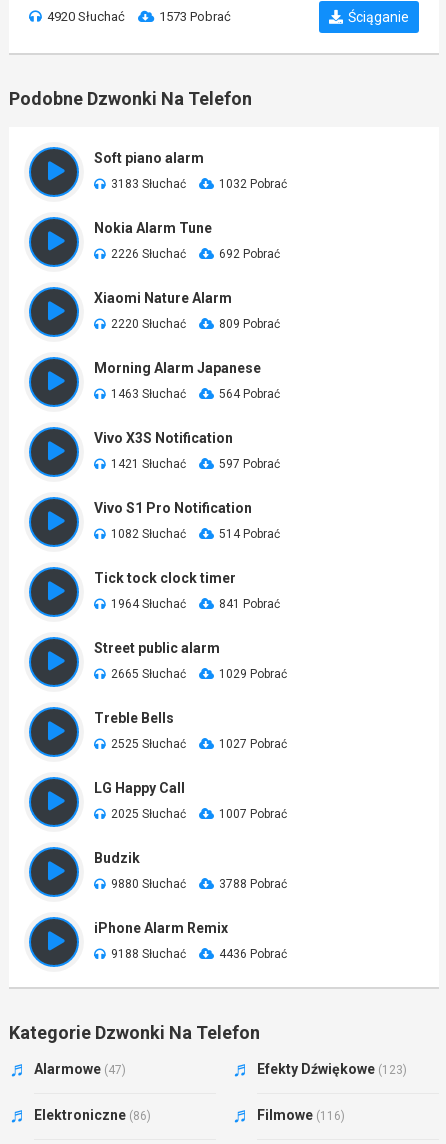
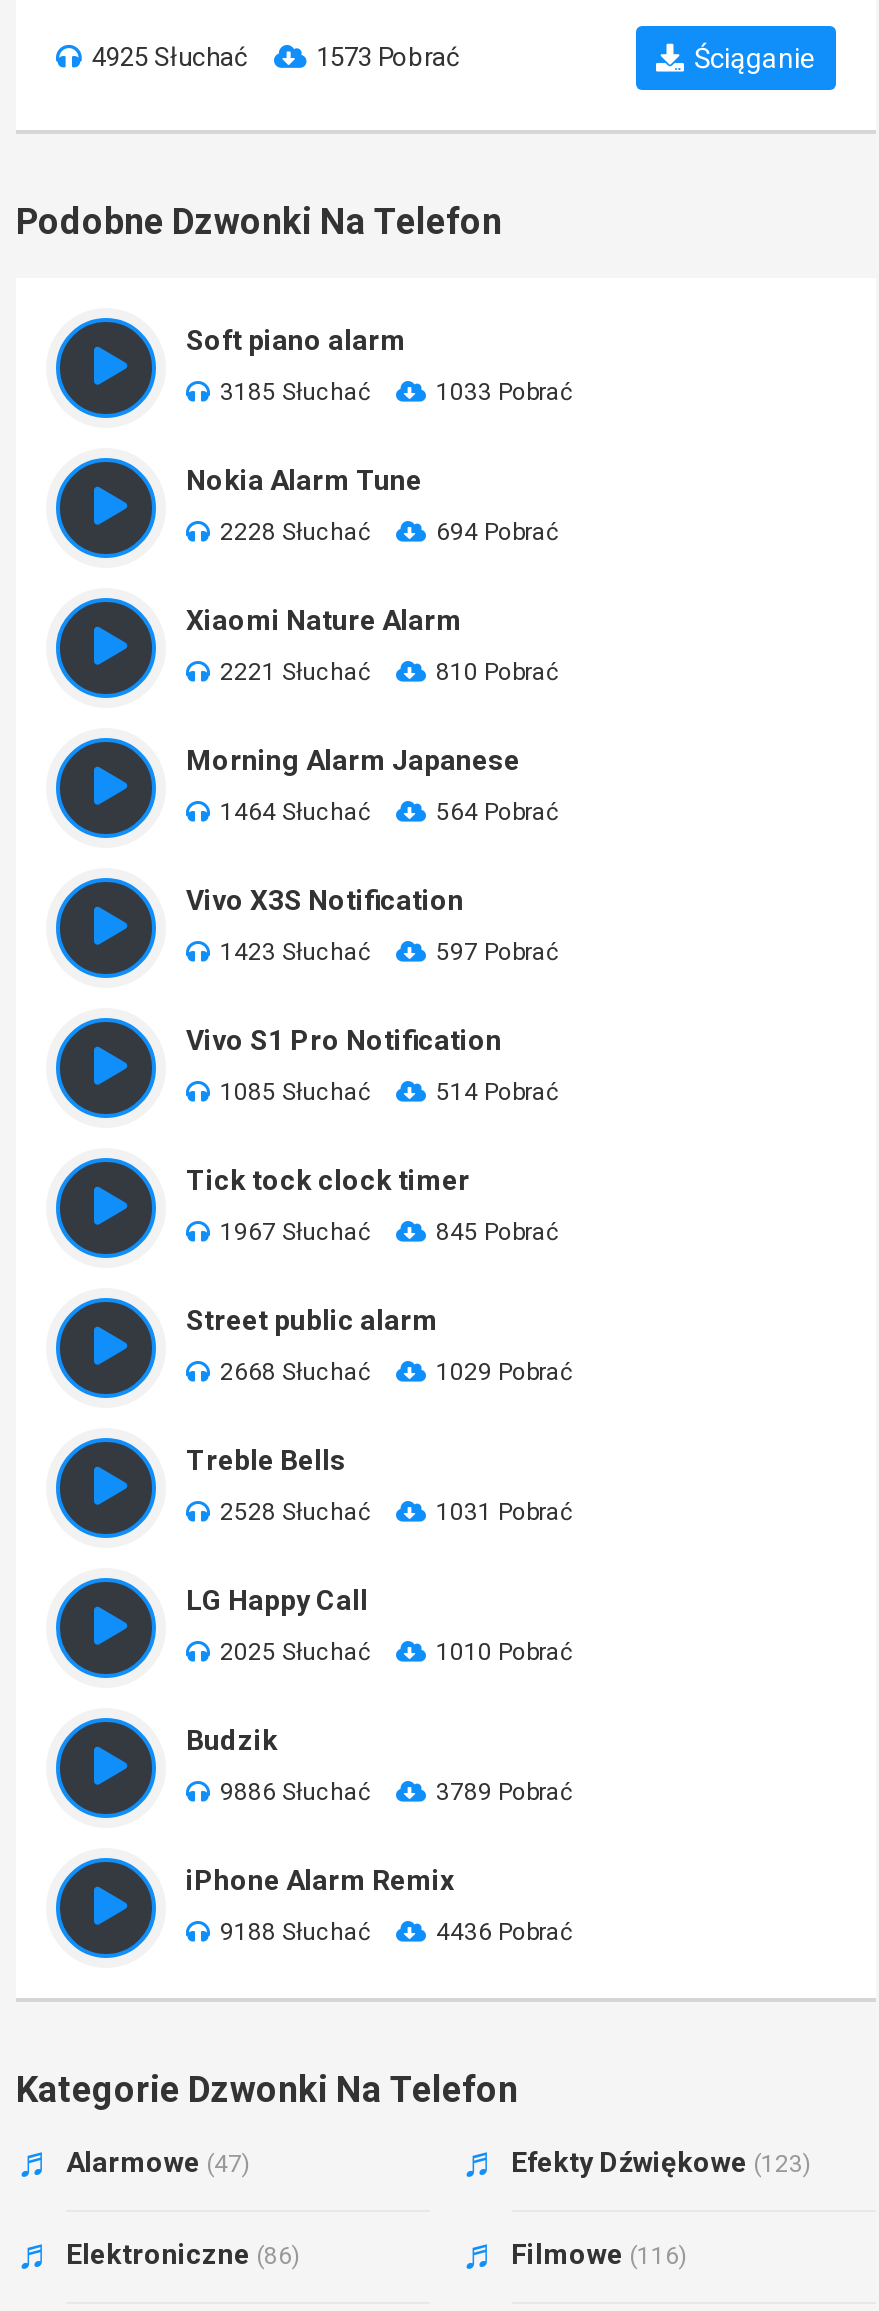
[47,9,125,24] 4920 Słuchać -> [92,42,248,72] 4925 Słuchać
[111,177,186,191] 3183 Słuchać -> [220,378,370,406] 3185 Słuchać
[219,177,287,191] 1032 Pobrać -> [436,378,572,406] 1033 Pobrać
[111,247,186,261] 2226 Słuchać -> [220,518,370,546] 2228 Słuchać
[219,247,280,261] 692 Pobrać -> [436,518,558,546] 694 Pobrać
[111,317,186,331] 2220 Słuchać -> [220,658,370,686] 2221 Słuchać
[219,317,280,331] 809 Pobrać -> [436,658,558,686] 810 Pobrać
[111,387,186,401] 1463 Słuchać -> [220,798,370,826] 1464 Słuchać
[111,457,186,471] 1421 Słuchać -> [220,938,370,966] 1423 Słuchać
[111,527,186,541] 1082 Słuchać -> [220,1078,370,1106] 1085 Słuchać
[111,597,186,611] 1964 Słuchać -> [220,1218,370,1246] 1967 Słuchać
[219,597,280,611] 841 Pobrać -> [436,1218,558,1246] 845 Pobrać
[111,667,186,681] 2665 Słuchać -> [220,1358,370,1386] 2668 Słuchać
[111,737,186,751] 2525 Słuchać -> [220,1498,370,1526] 2528 Słuchać
[219,737,287,751] 1027 Pobrać -> [436,1498,572,1526] 1031 Pobrać
[219,807,287,821] 1007 Pobrać -> [436,1638,572,1666] 1010 Pobrać
[111,877,186,891] 9880 Słuchać -> [220,1778,370,1806] 9886 Słuchać
[219,877,287,891] 3788 Pobrać -> [436,1778,572,1806] 3789 Pobrać

